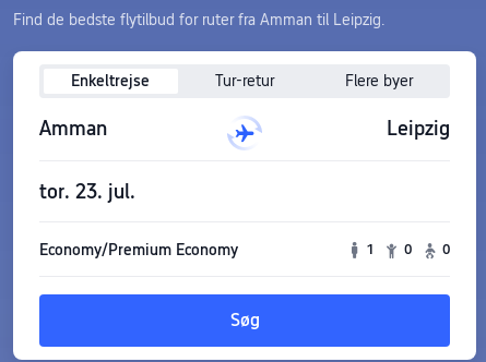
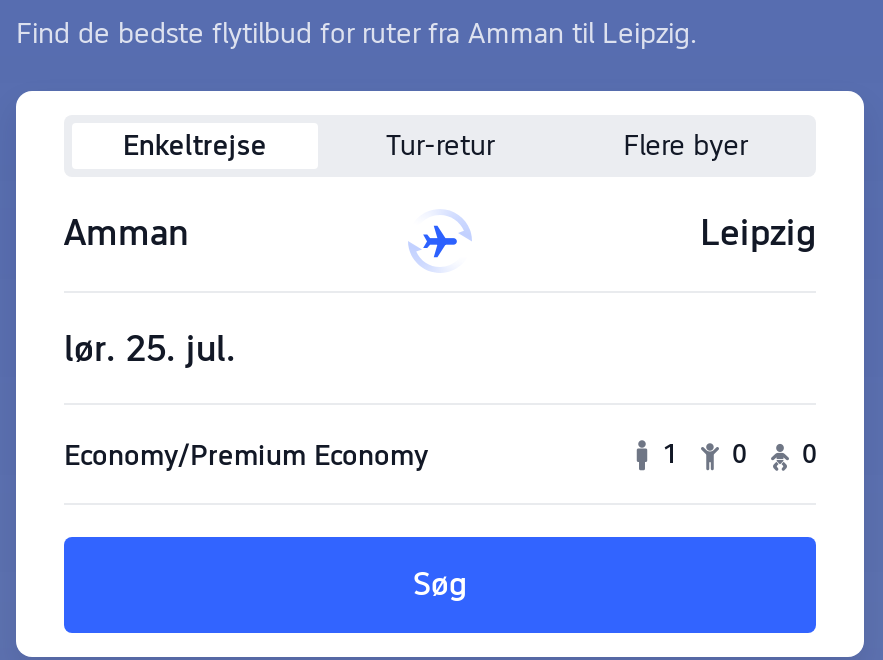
[39,179,135,202] tor. 23. jul. -> [64,326,236,368] lør. 25. jul.

